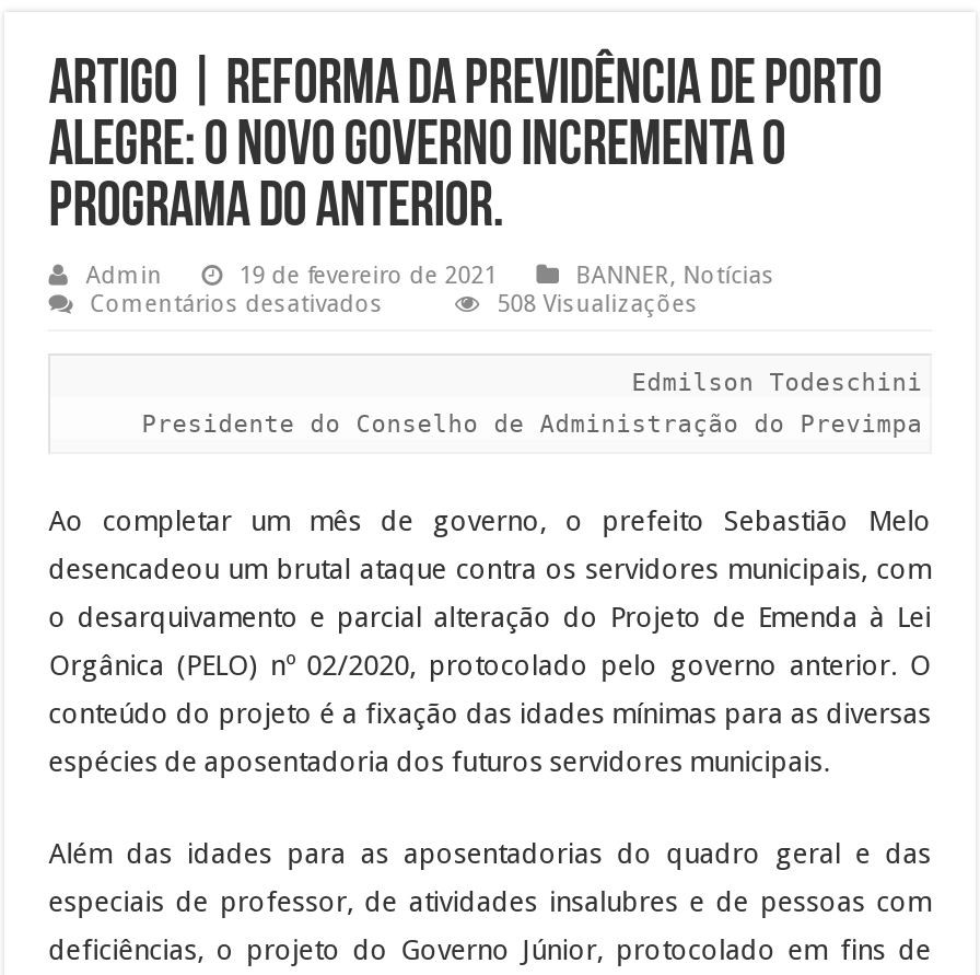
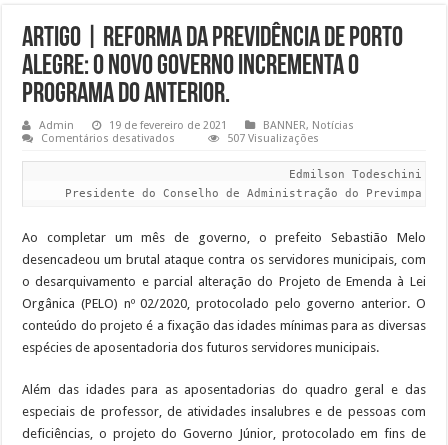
[497,290,698,318] 508 Visualizações -> [227,132,319,145] 507 Visualizações

